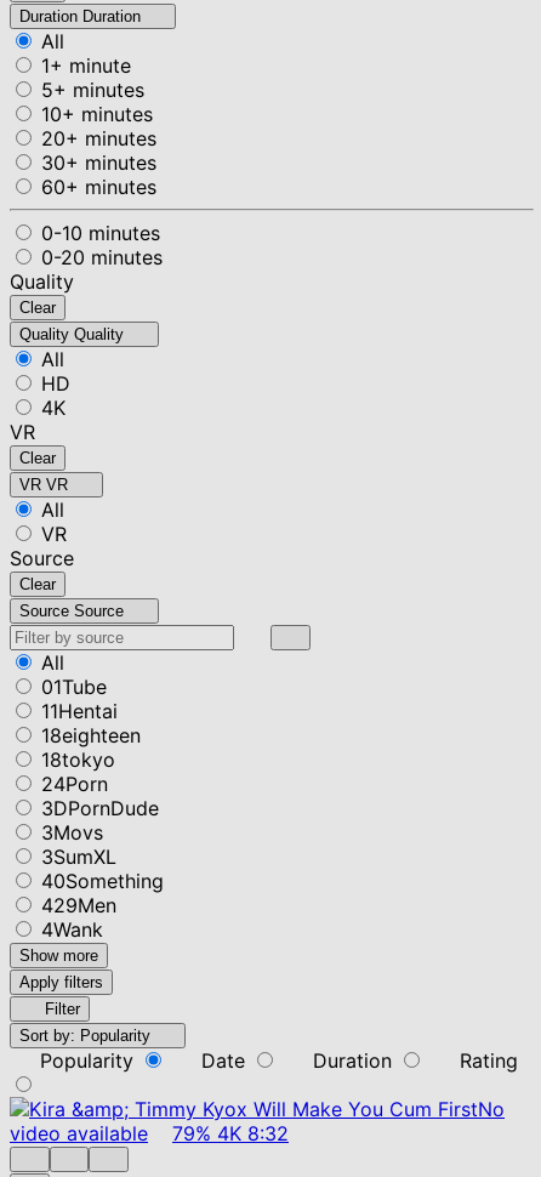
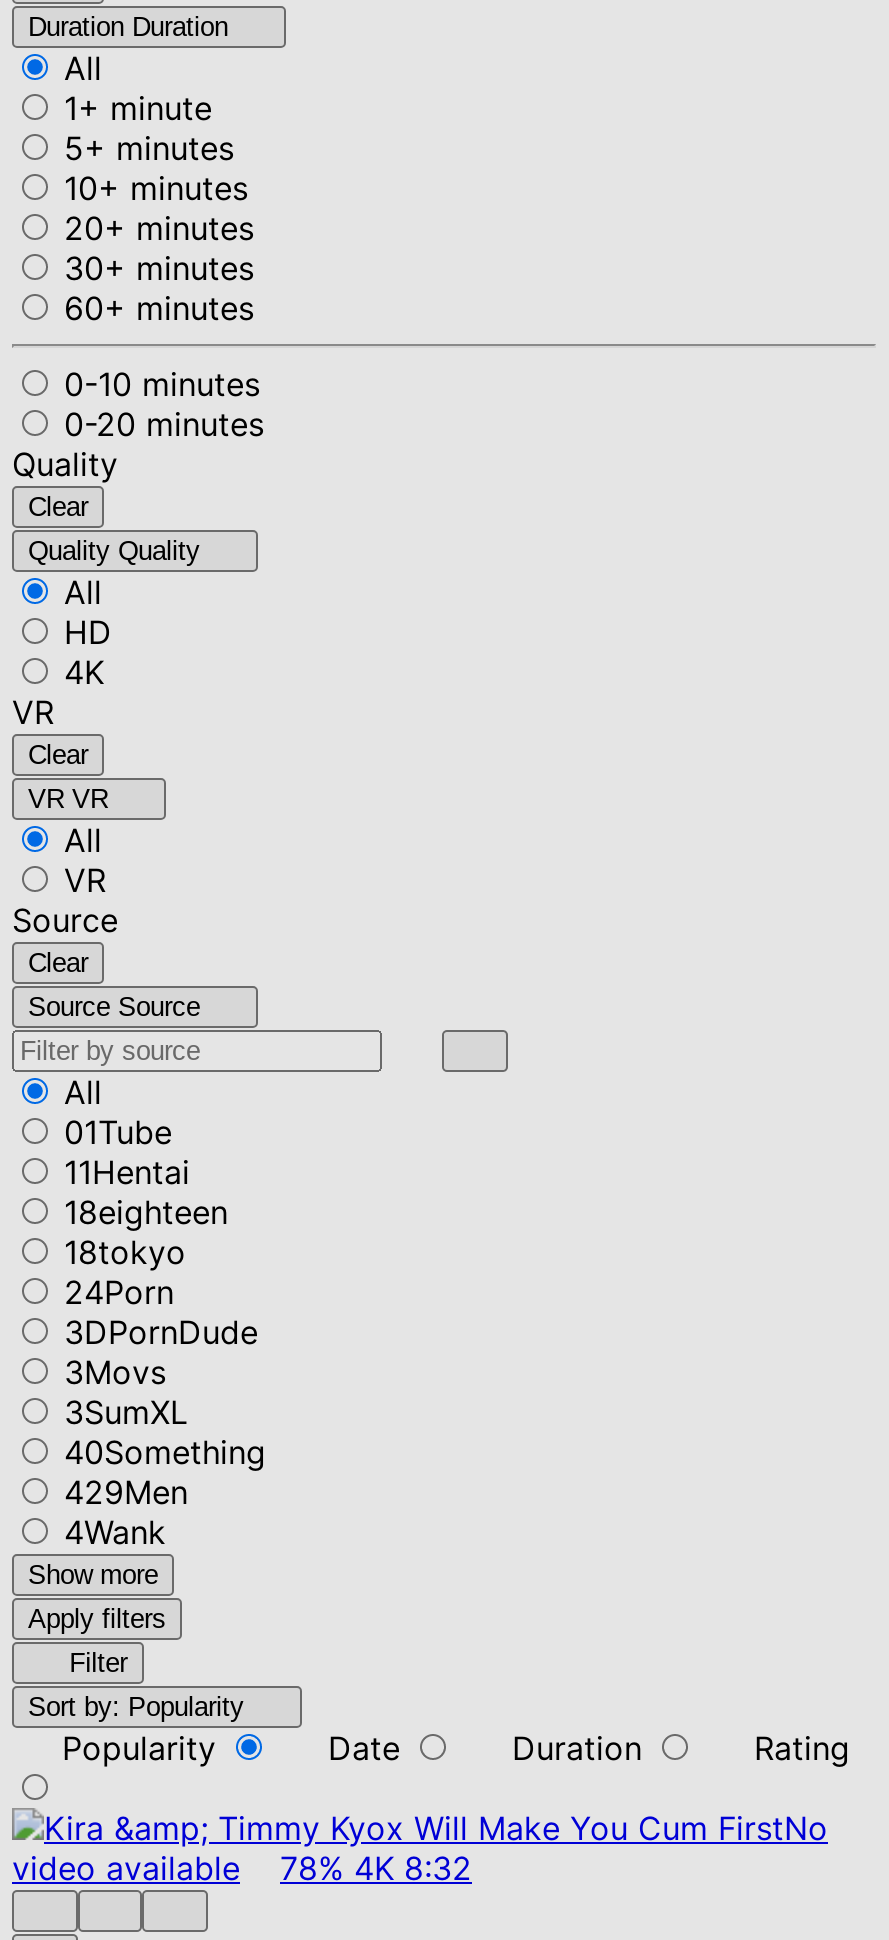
[10,1121,289,1145] video available 79% 4K 8:32 -> [12,1848,472,1888] video available 78% 4K 8:32

